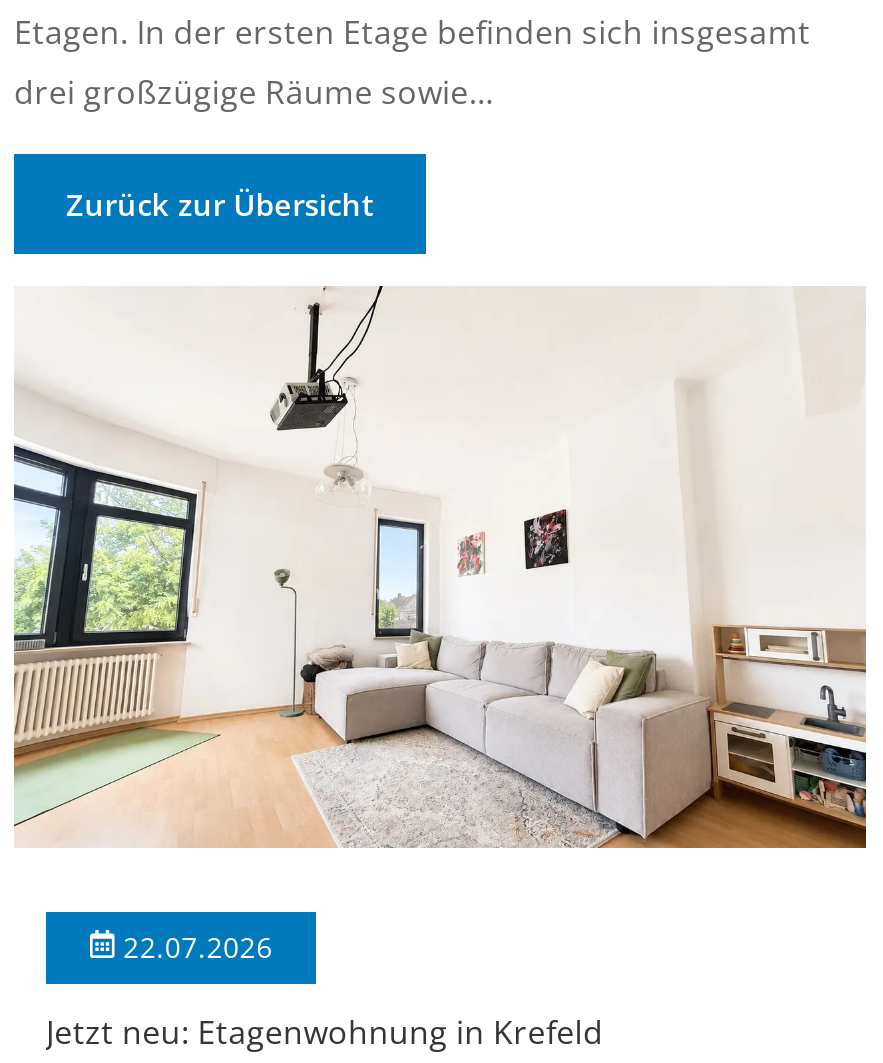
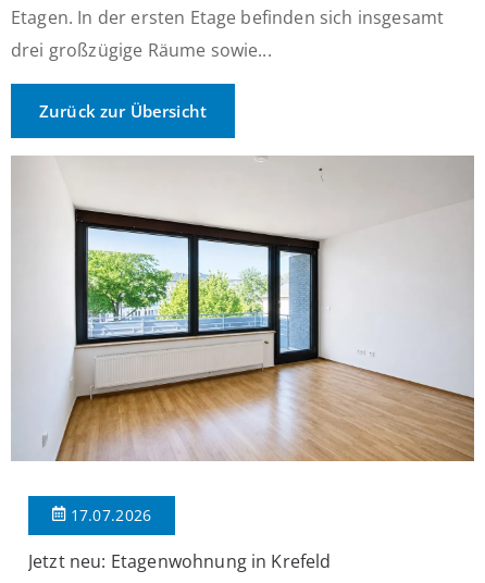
[14,286,868,966] [image] | 22.07.2026 -> [11,156,475,525] [image] | 17.07.2026

